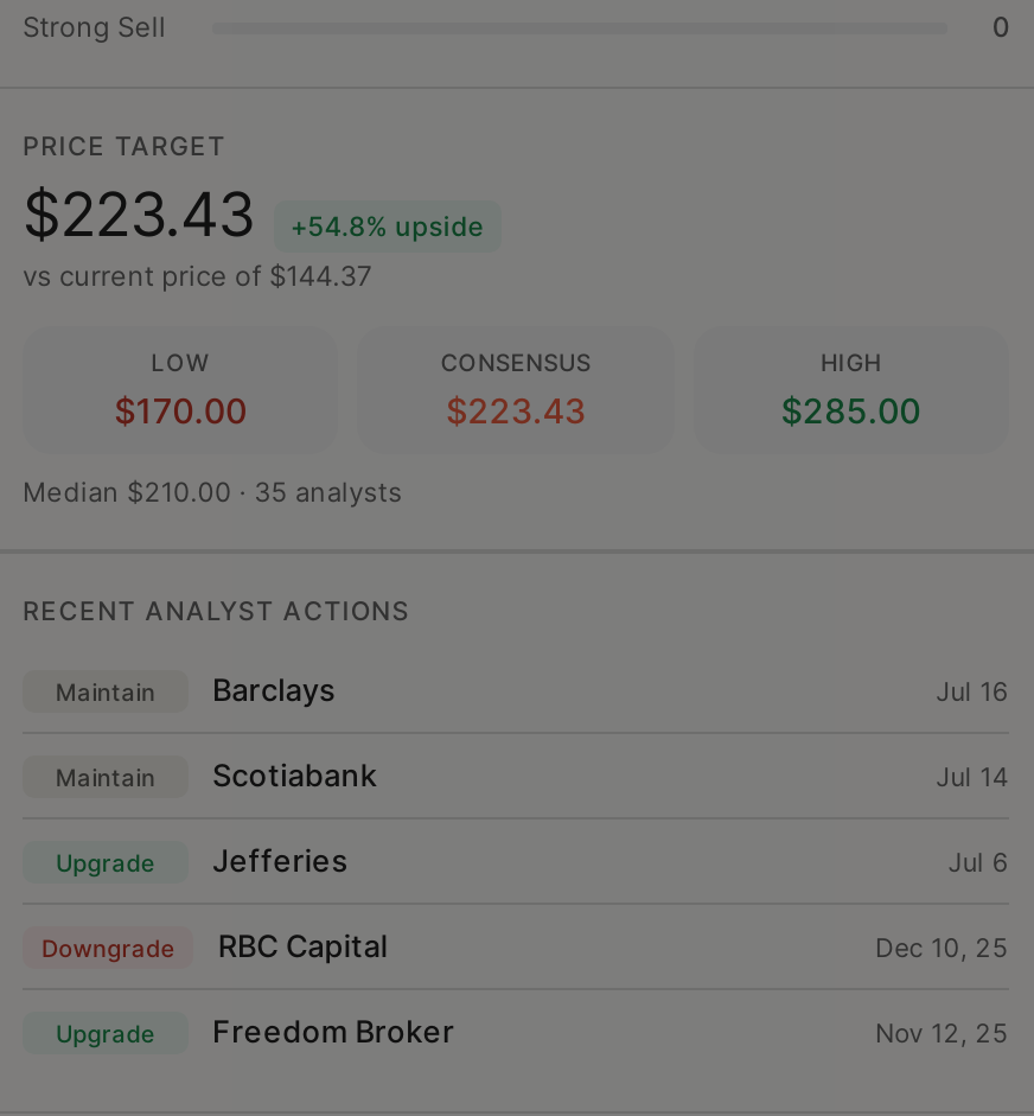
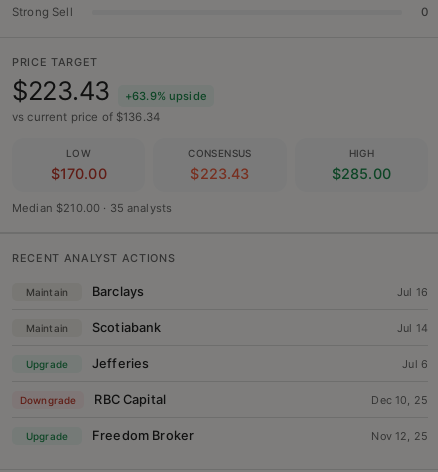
[23,177,485,250] $223.43 +54.8% upside -> [12,75,207,106] $223.43 +63.9% upside
[23,260,374,293] vs current price of $144.37 -> [12,110,160,124] vs current price of $136.34

